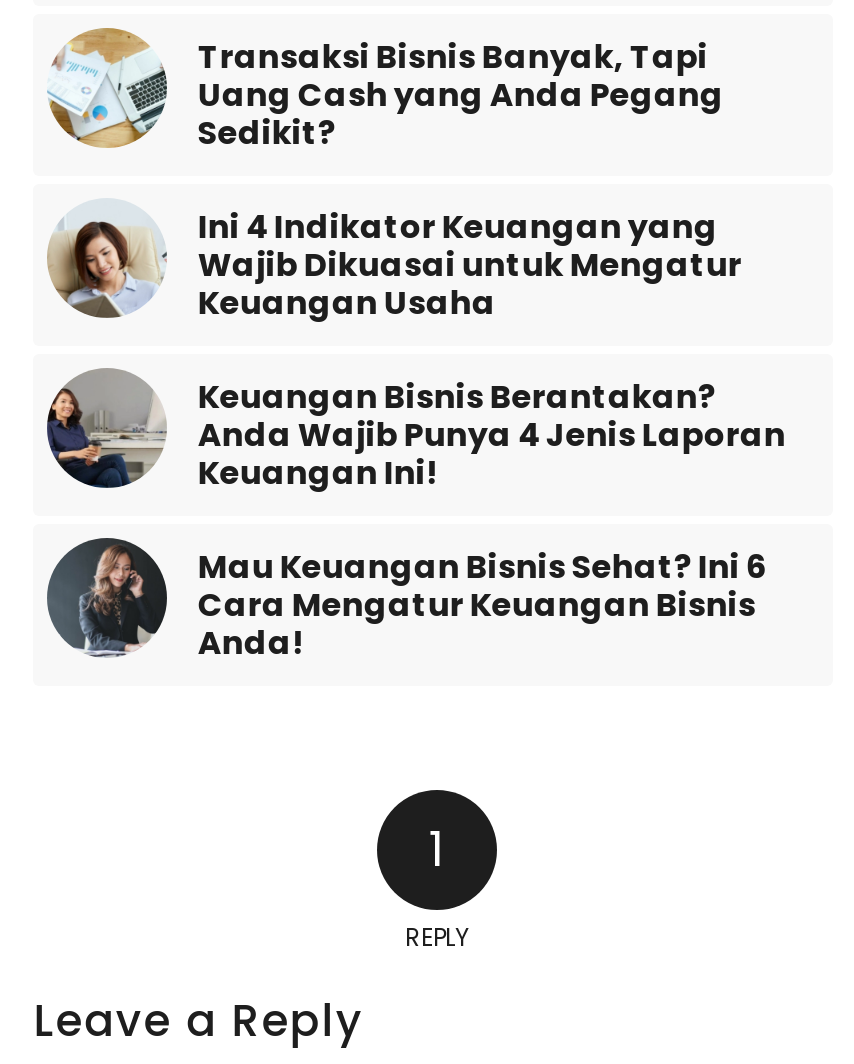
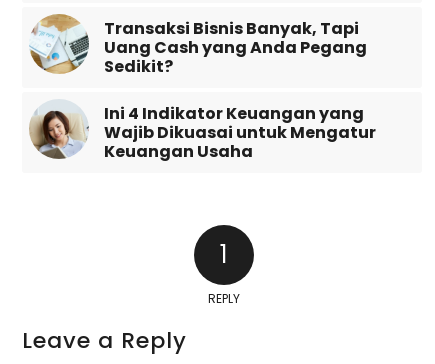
[45,368,786,666] [image] | Keuangan Bisnis Berantakan? | Anda Wajib Punya 4 Jenis Laporan | Keuangan Ini! | Mau Keuangan Bisnis Sehat? Ini 6 | Cara Mengatur Keuangan Bisnis | Anda! -> none
[47,536,169,658] [image] -> none

